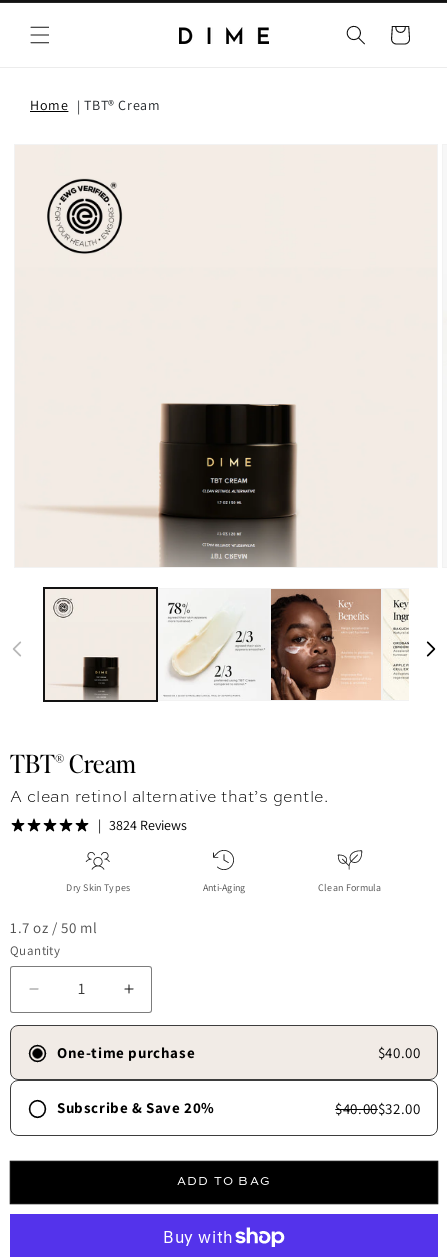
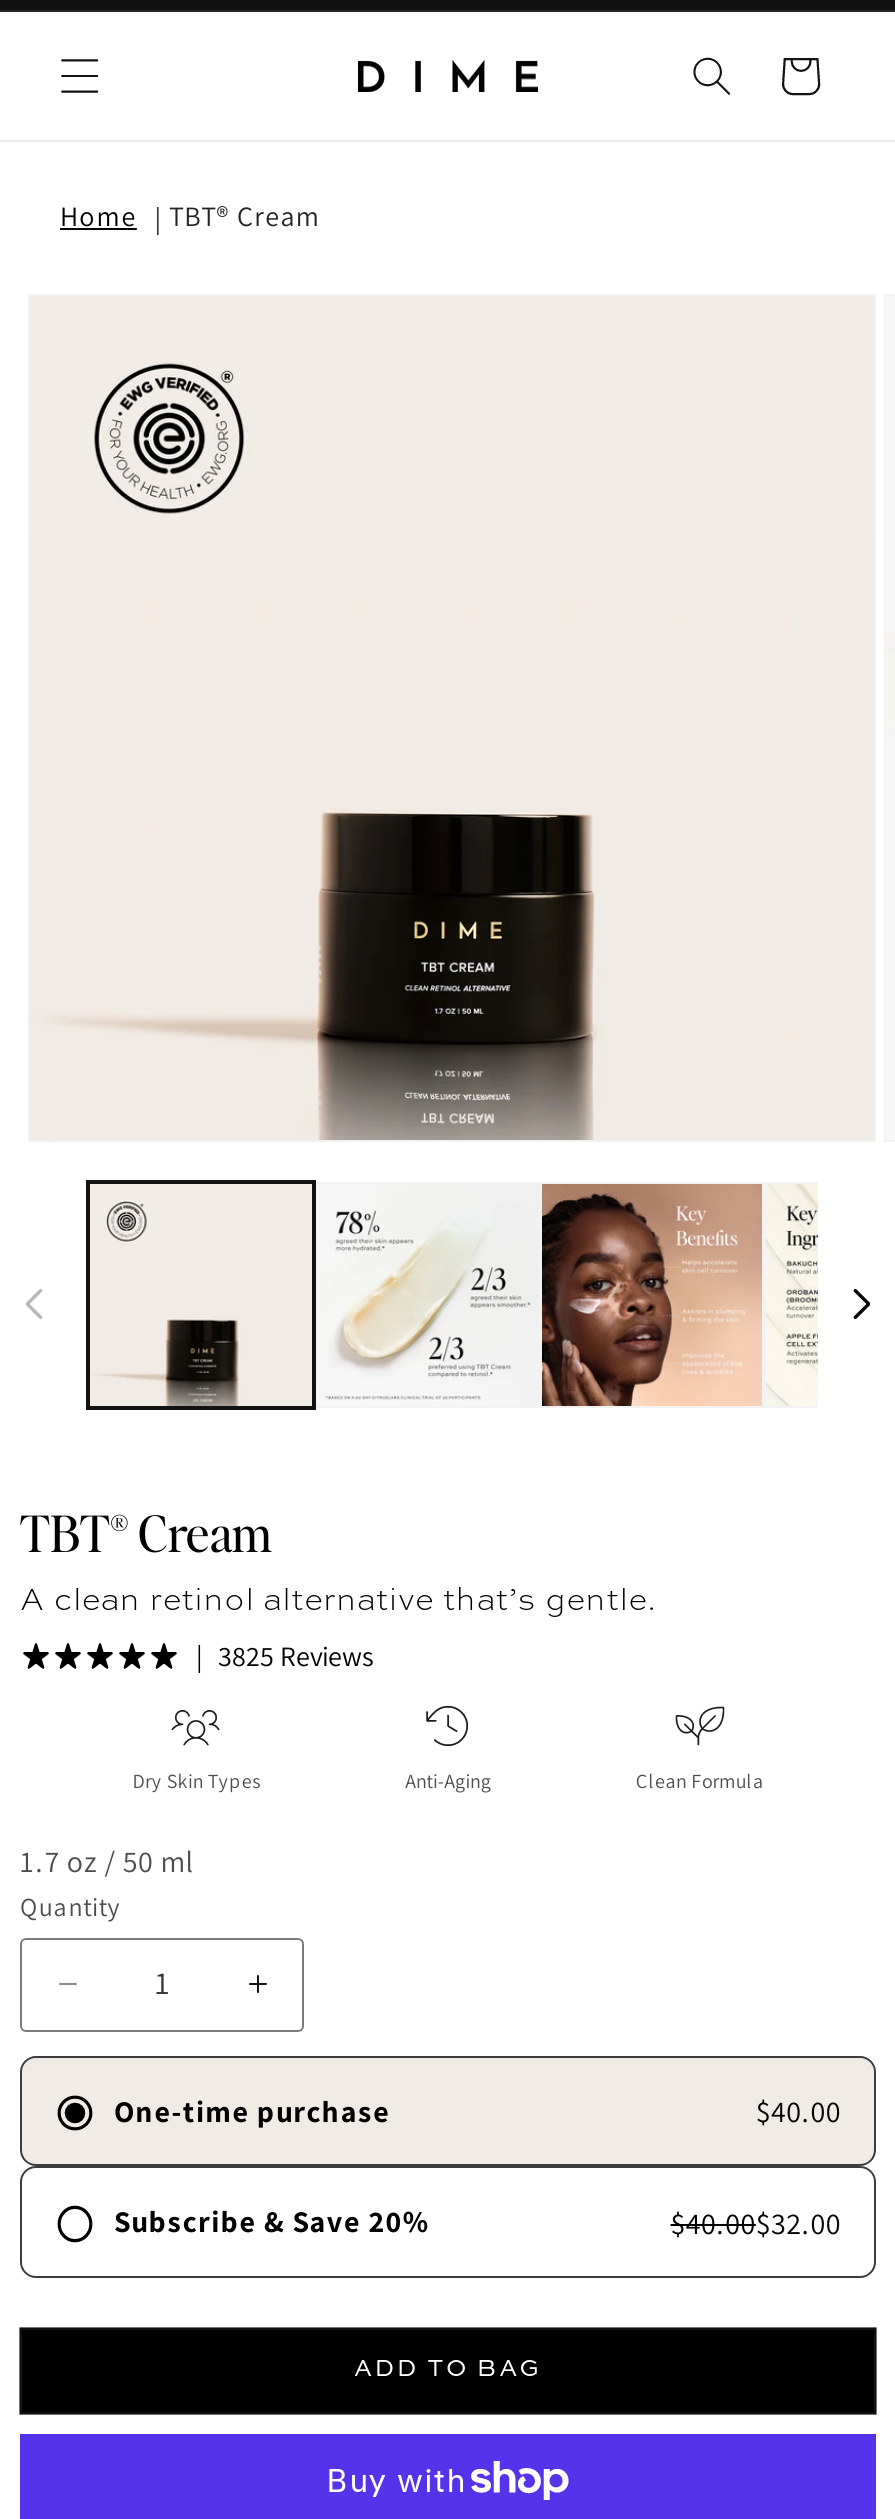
[109,816,187,834] 3824 Reviews -> [218,1638,374,1674] 3825 Reviews

